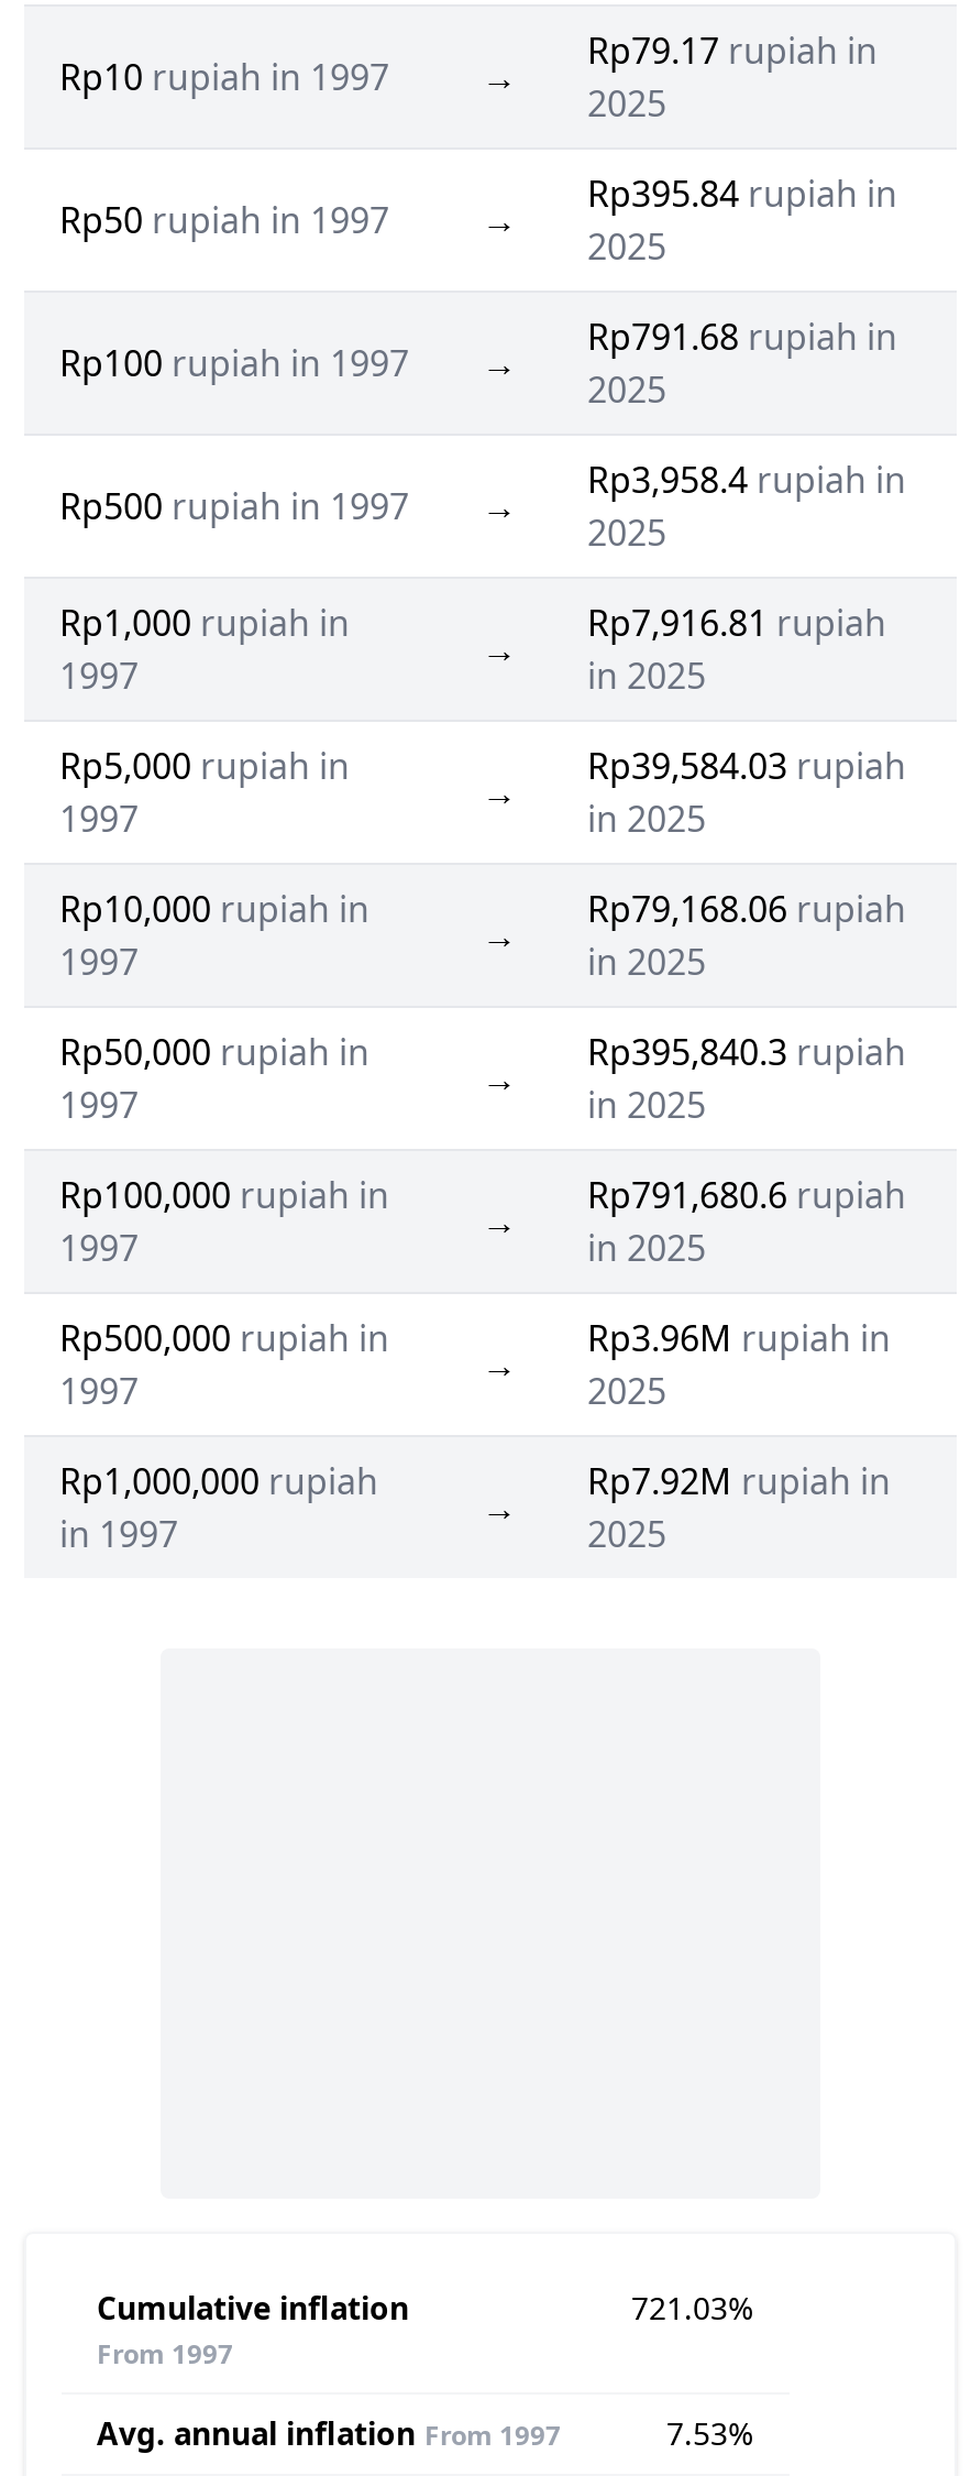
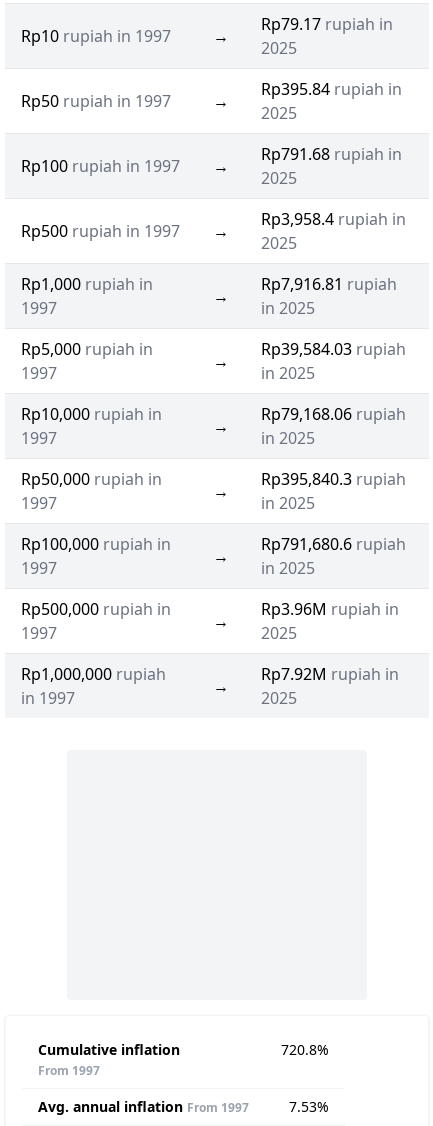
[631,2287,754,2329] 721.03% -> [281,1040,329,1059] 720.8%

